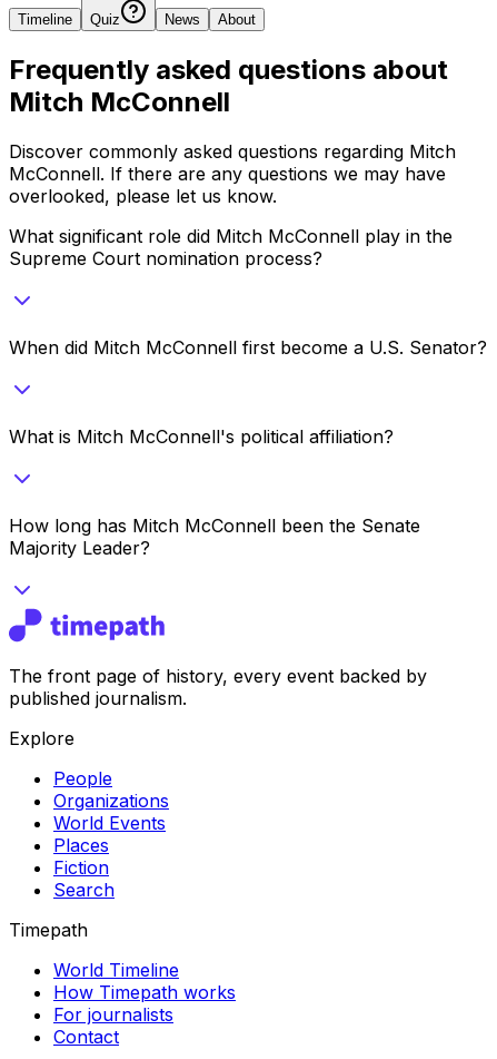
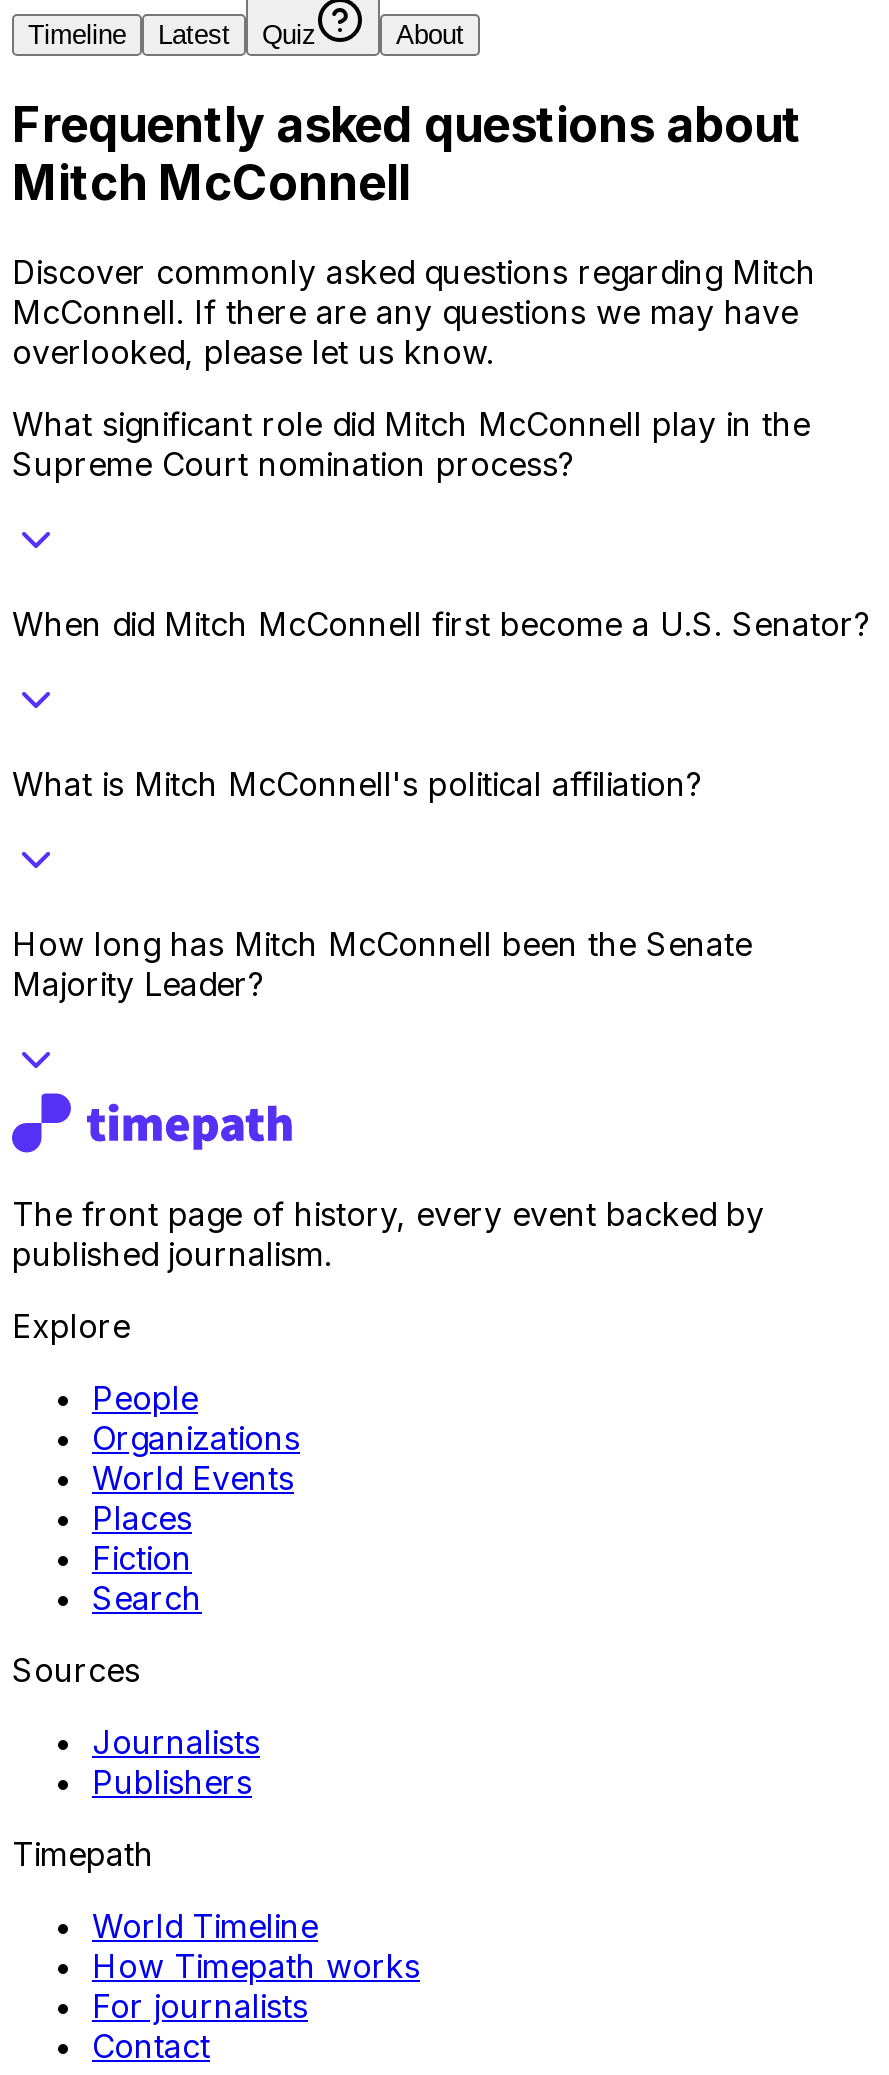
[165,11,200,28] News -> none
none -> [158,20,230,50] Latest
none -> [12,1649,260,1801] Sources | Journalists | Publishers

